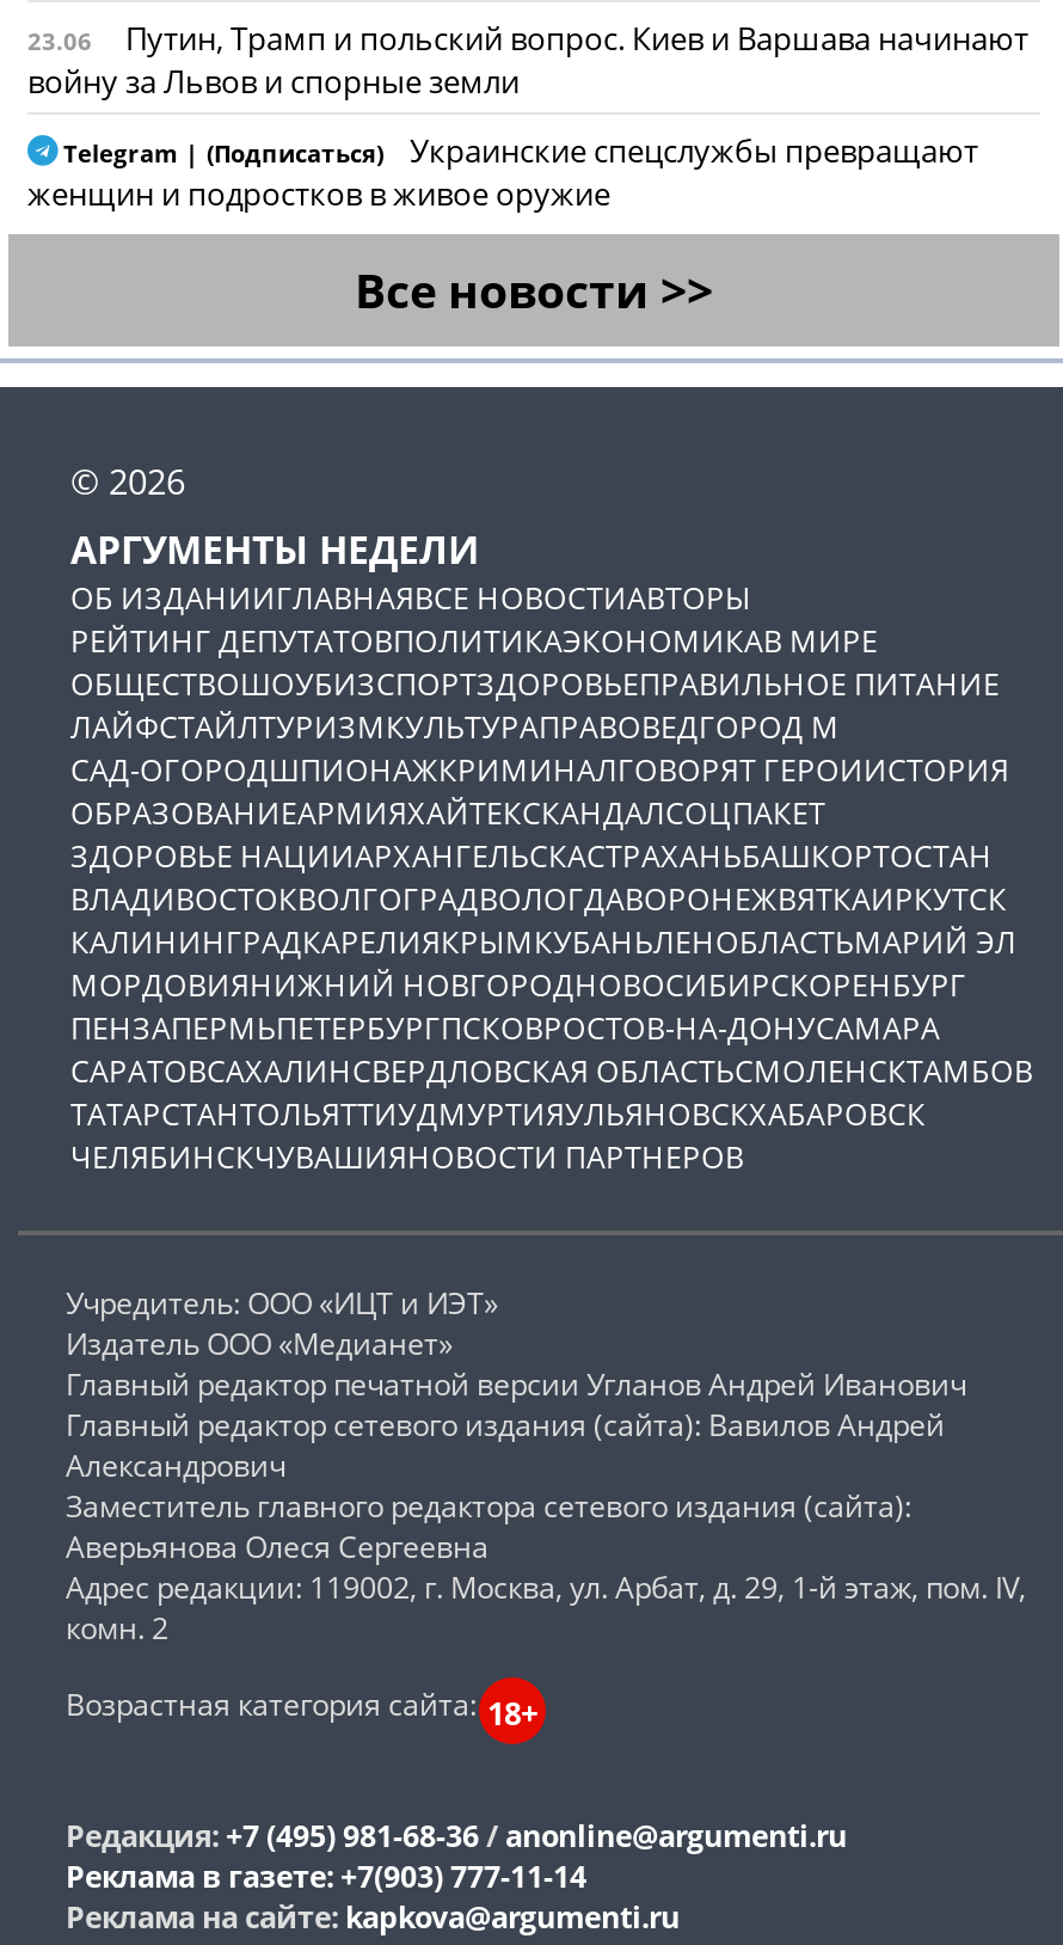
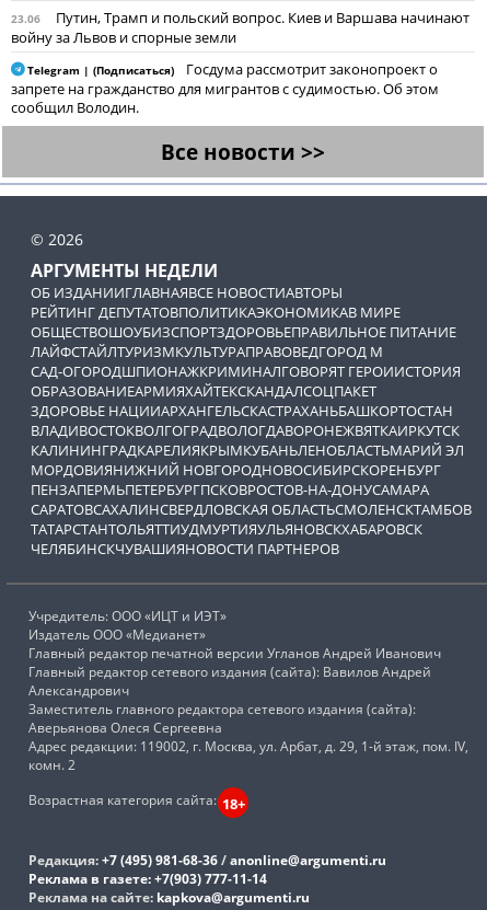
[27,129,978,215] Украинские спецслужбы превращают | женщин и подростков в живое оружие -> [11,59,439,117] Госдума рассмотрит законопроект о | запрете на гражданство для мигрантов с судимостью. Об этом | сообщил Володин.

